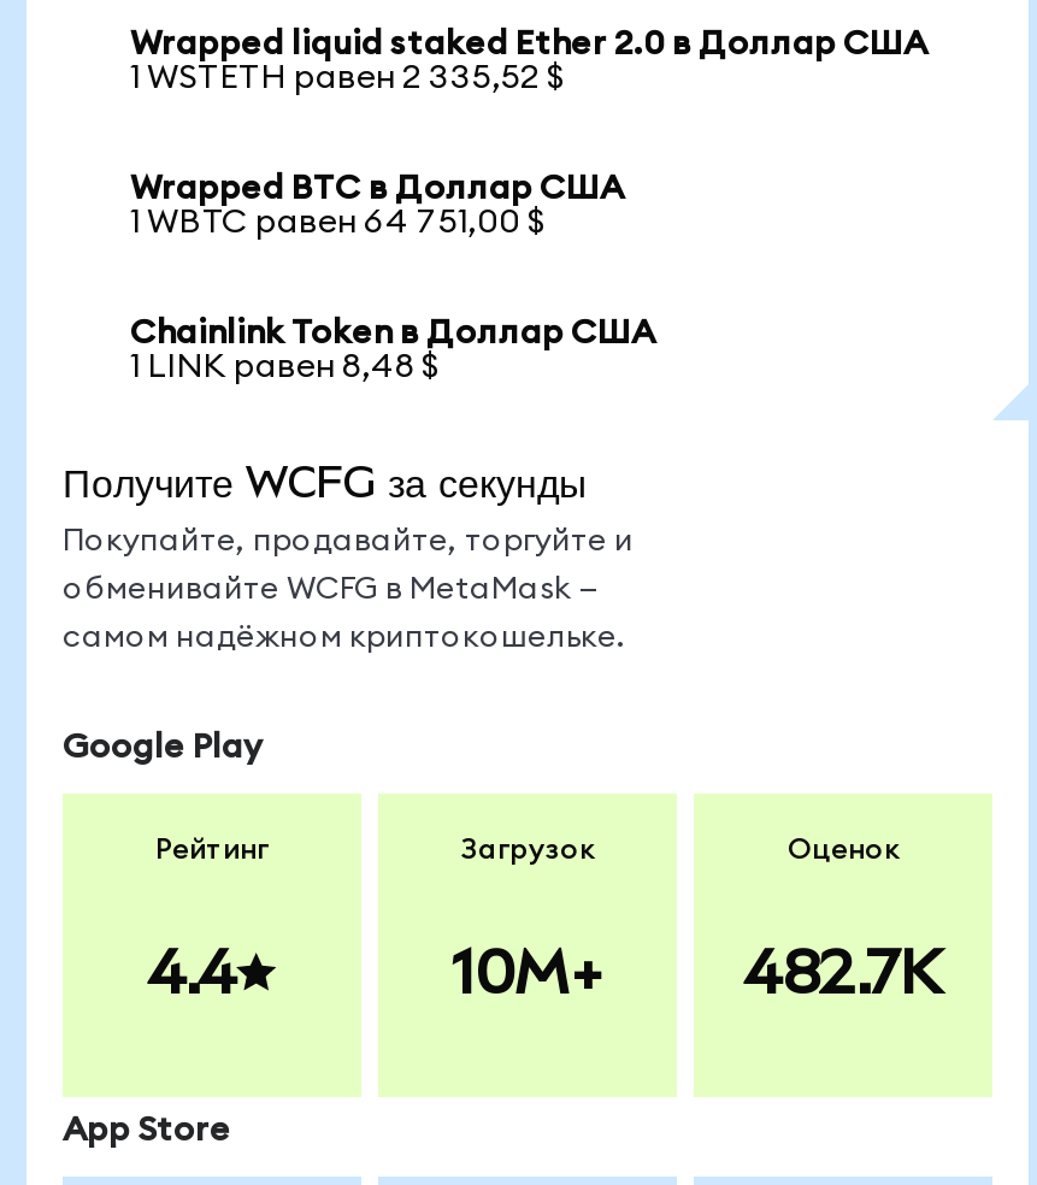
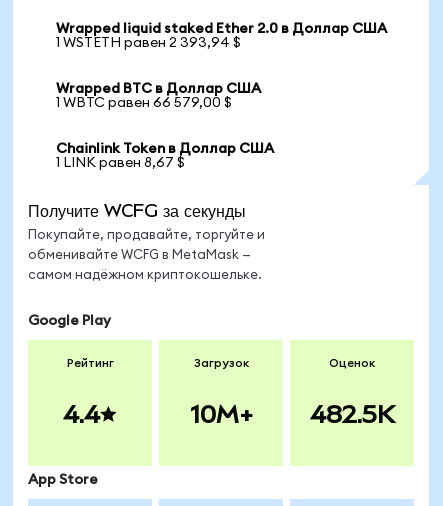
[130,61,566,95] 1 WSTETH равен 2 335,52 $ -> [56,36,241,50] 1 WSTETH равен 2 393,94 $
[130,206,547,240] 1 WBTC равен 64 751,00 $ -> [56,96,232,110] 1 WBTC равен 66 579,00 $
[130,350,441,384] 1 LINK равен 8,48 $ -> [56,156,185,170] 1 LINK равен 8,67 $
[743,938,943,1006] 482.7K -> [309,400,394,428] 482.5K

